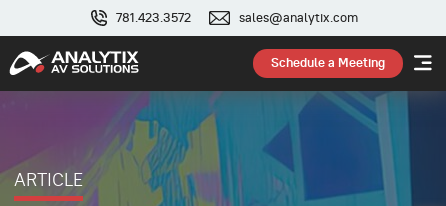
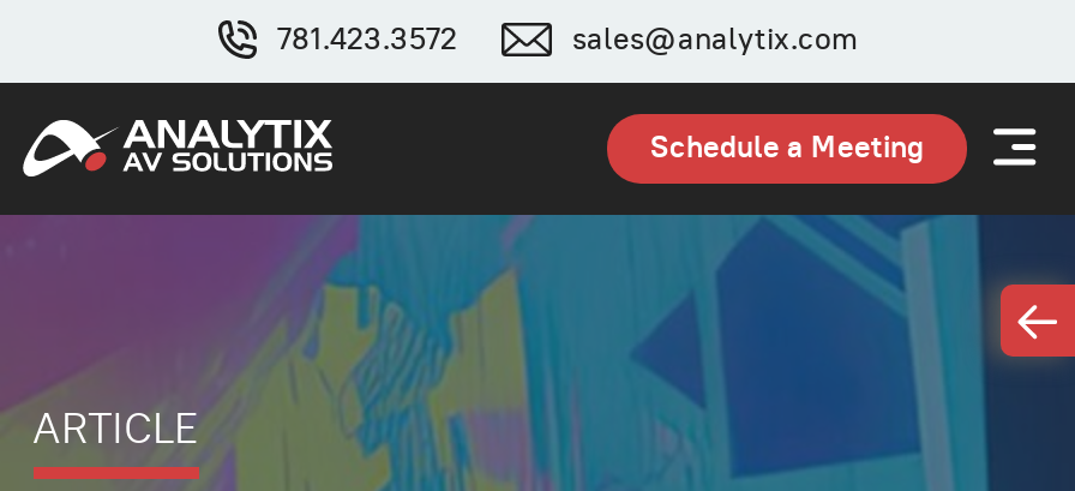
none -> [986,280,1068,361] [image]

